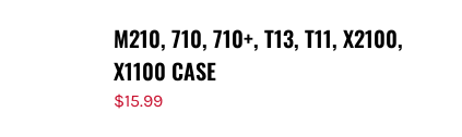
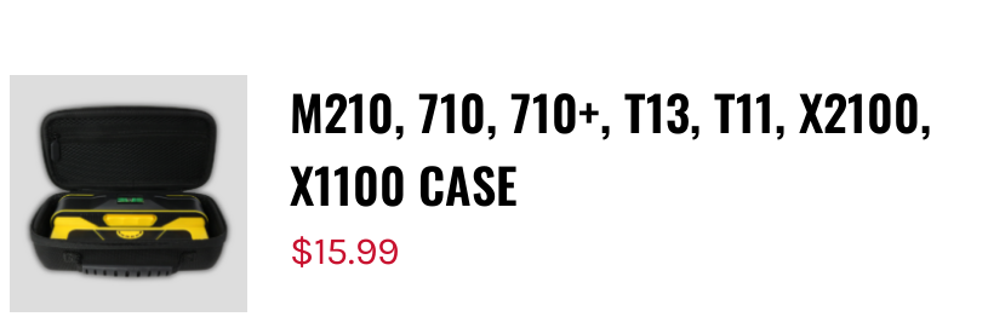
none -> [12,77,245,310] [image]

